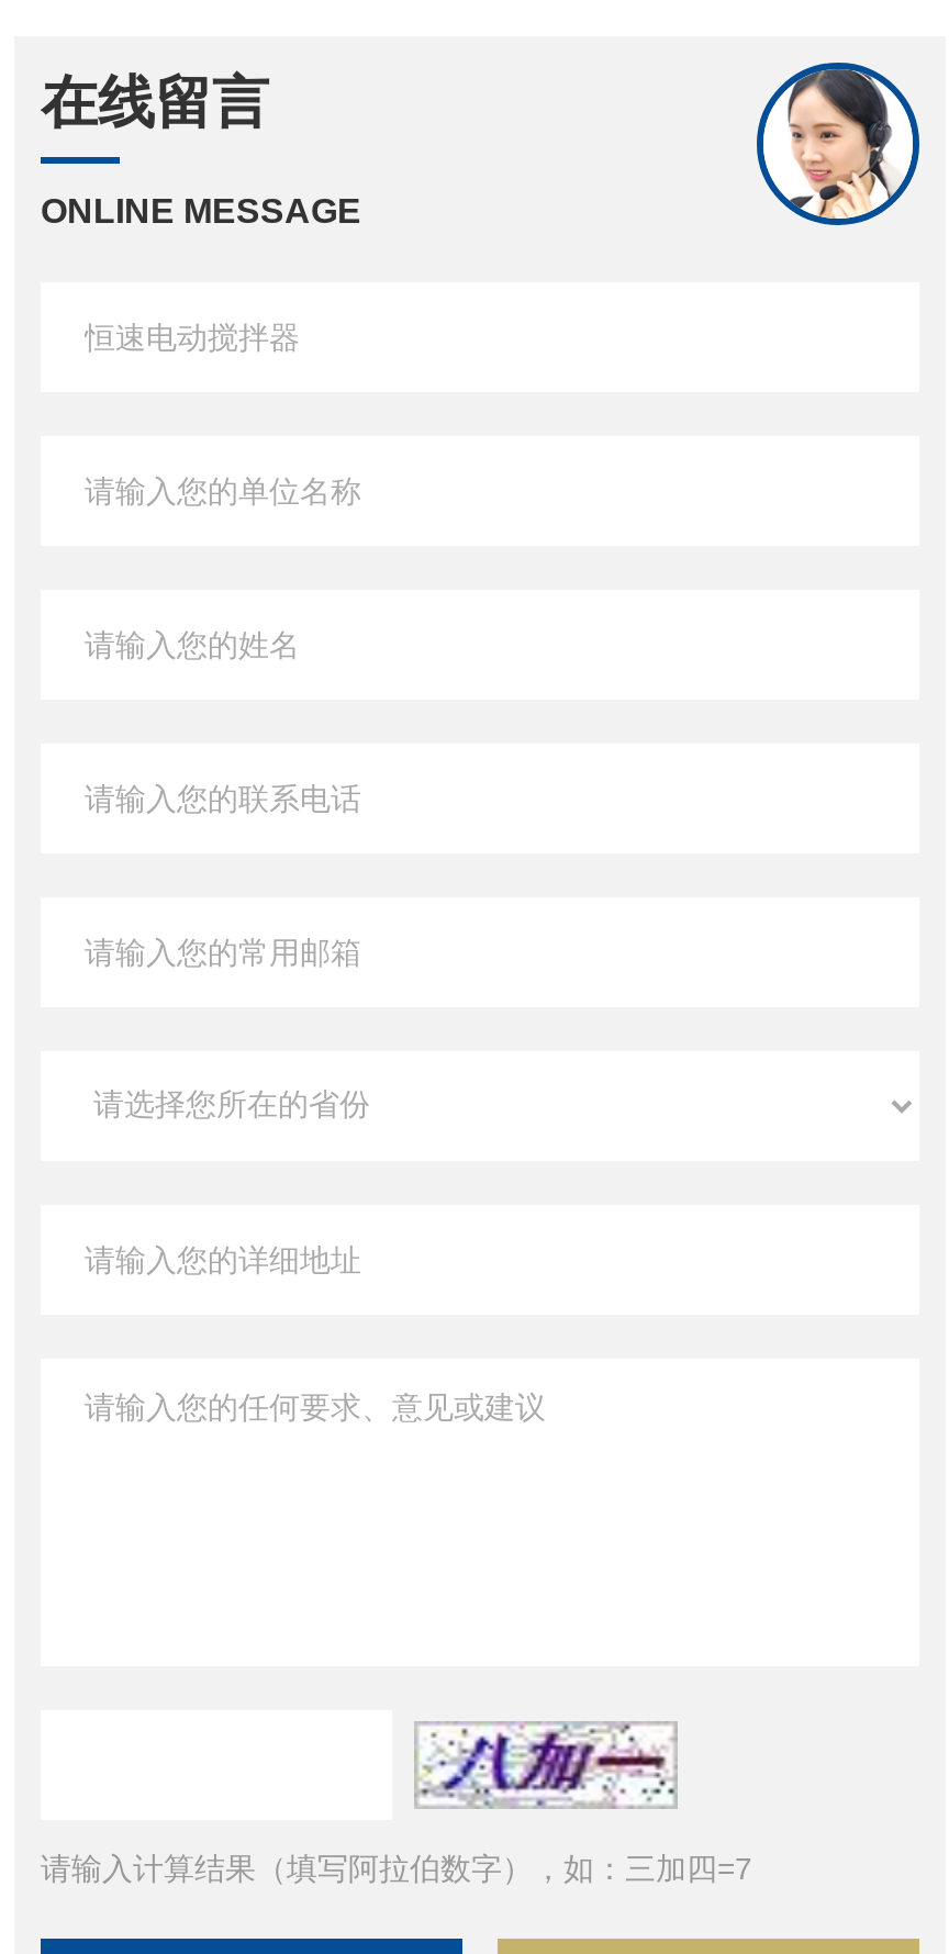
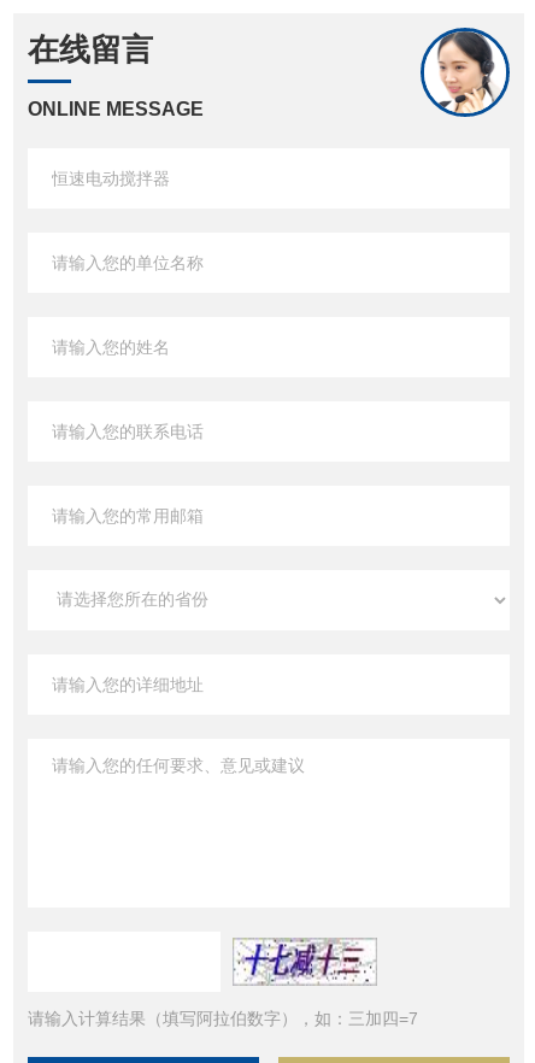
[414,1721,678,1807] [image] -> [234,938,376,985] [image]

